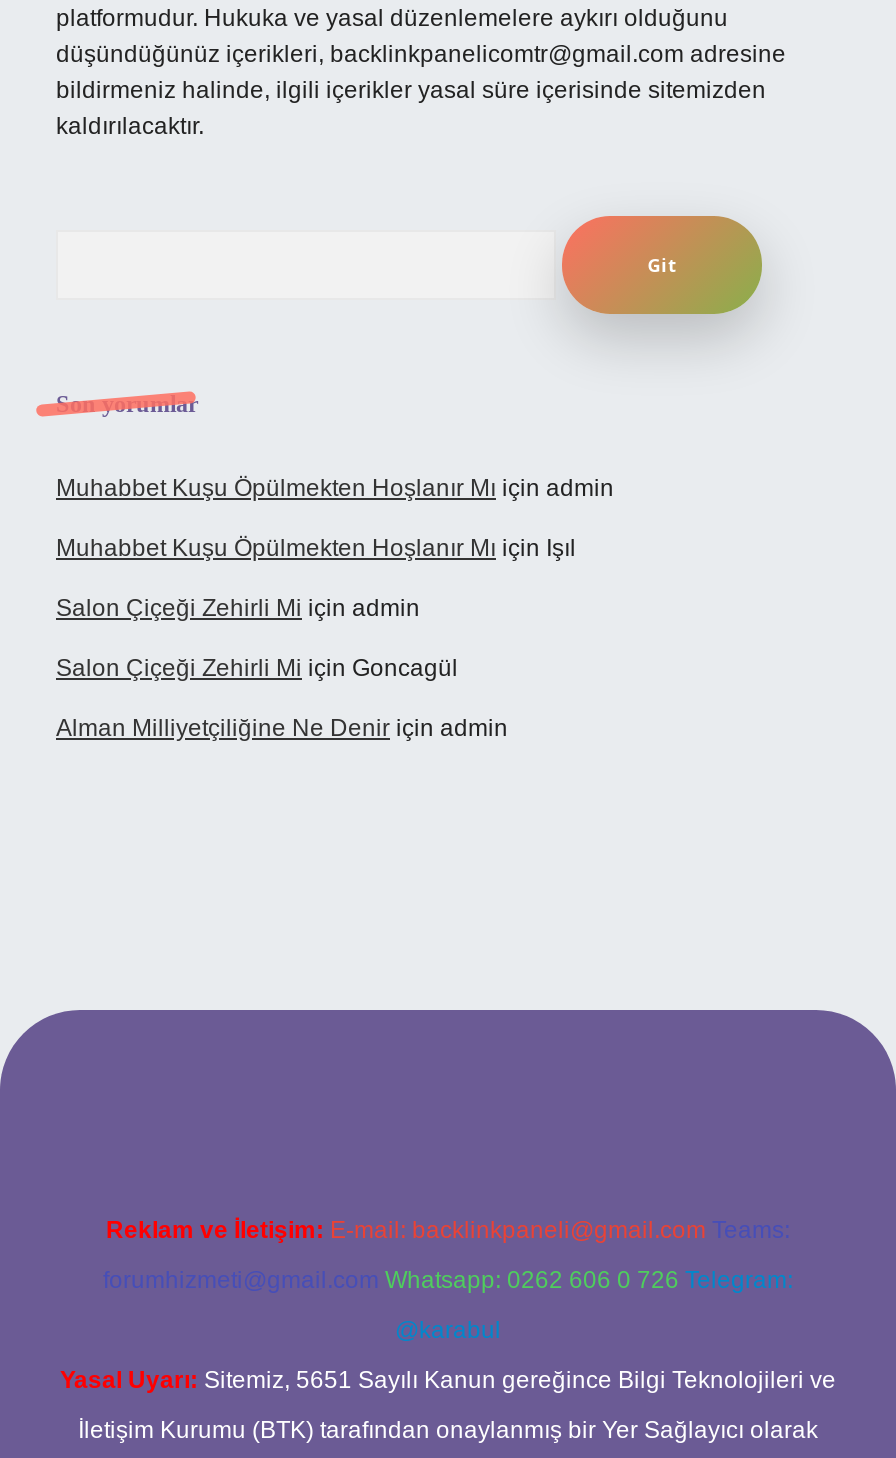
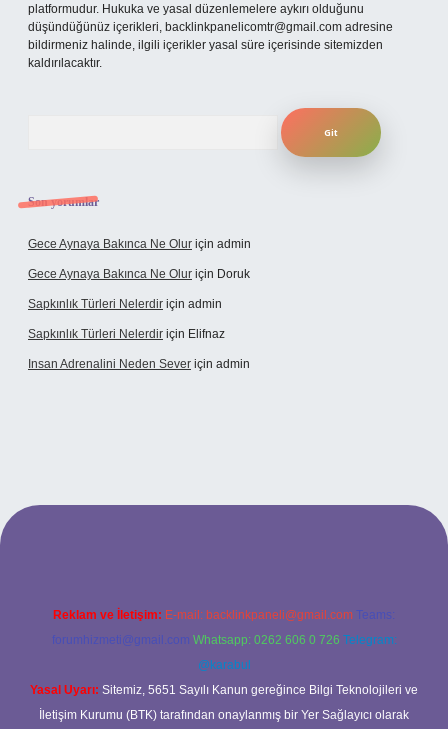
[56,474,614,502] Muhabbet Kuşu Öpülmekten Hoşlanır Mı için admin -> [28,237,251,251] Gece Aynaya Bakınca Ne Olur için admin
[56,534,576,562] Muhabbet Kuşu Öpülmekten Hoşlanır Mı için Işıl -> [28,267,250,281] Gece Aynaya Bakınca Ne Olur için Doruk
[56,594,420,622] Salon Çiçeği Zehirli Mi için admin -> [28,297,222,311] Sapkınlık Türleri Nelerdir için admin
[56,654,458,682] Salon Çiçeği Zehirli Mi için Goncagül -> [28,327,225,341] Sapkınlık Türleri Nelerdir için Elifnaz
[56,714,508,742] Alman Milliyetçiliğine Ne Denir için admin -> [28,357,250,371] Insan Adrenalini Neden Sever için admin

